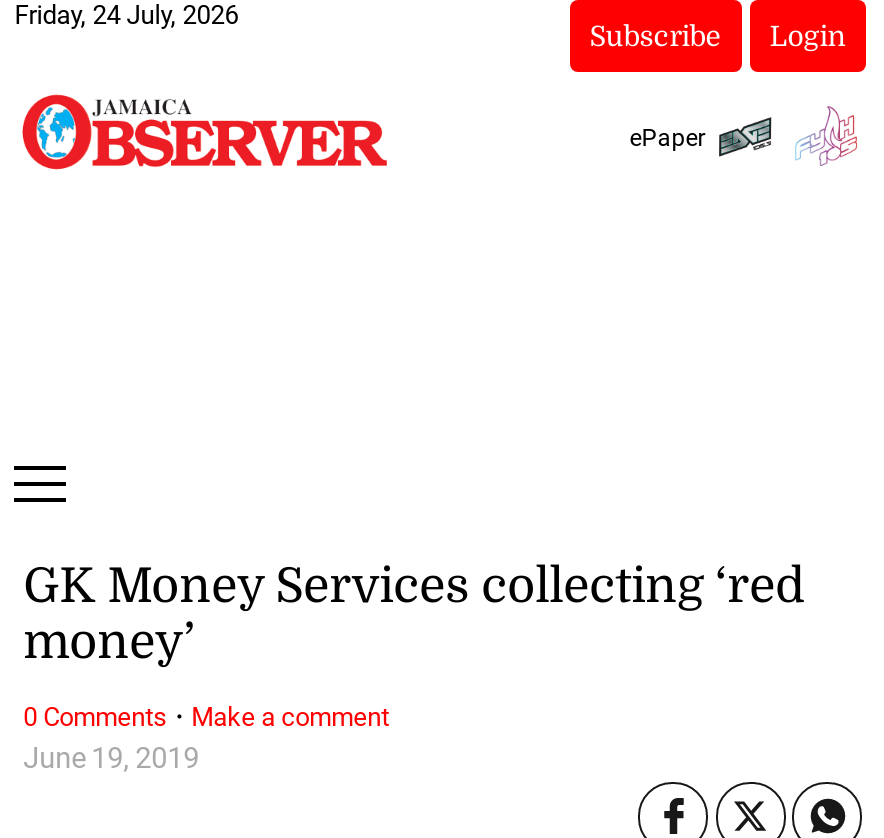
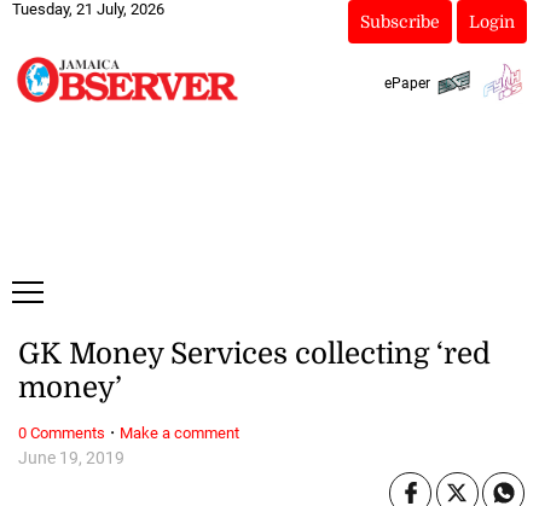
[14,0,238,30] Friday, 24 July, 2026 -> [12,0,165,18] Tuesday, 21 July, 2026

